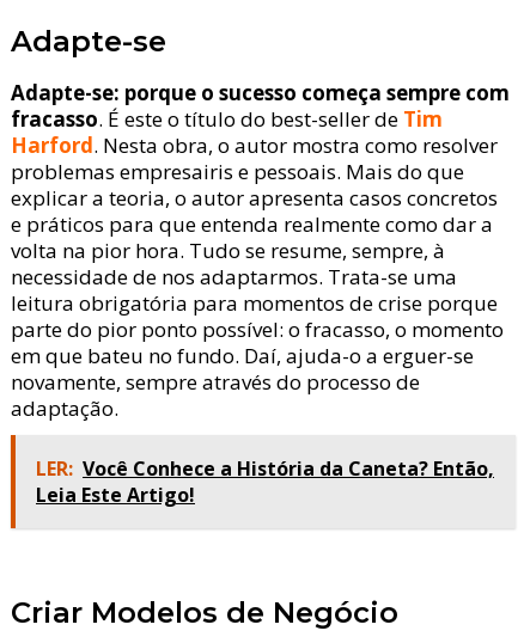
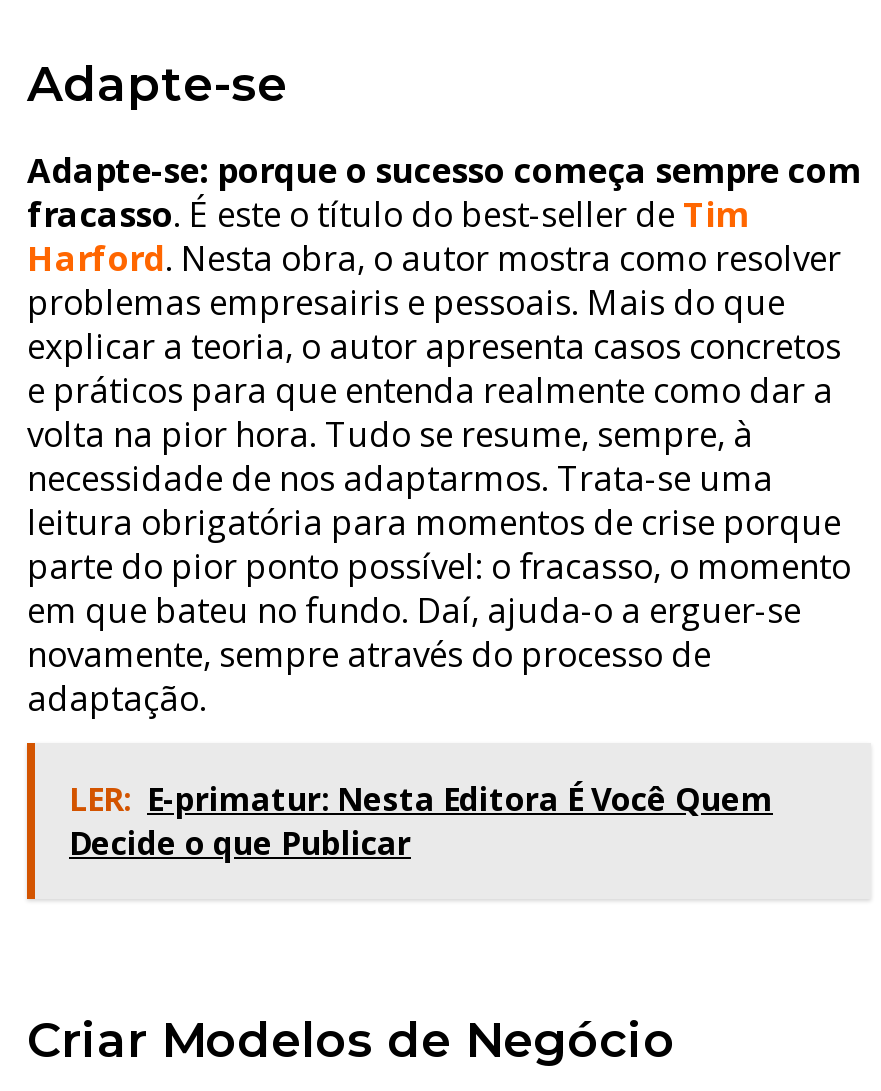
[36,456,494,508] LER: Você Conhece a História da Caneta? Então, | Leia Este Artigo! -> [69,778,773,866] LER: E-primatur: Nesta Editora É Você Quem | Decide o que Publicar

